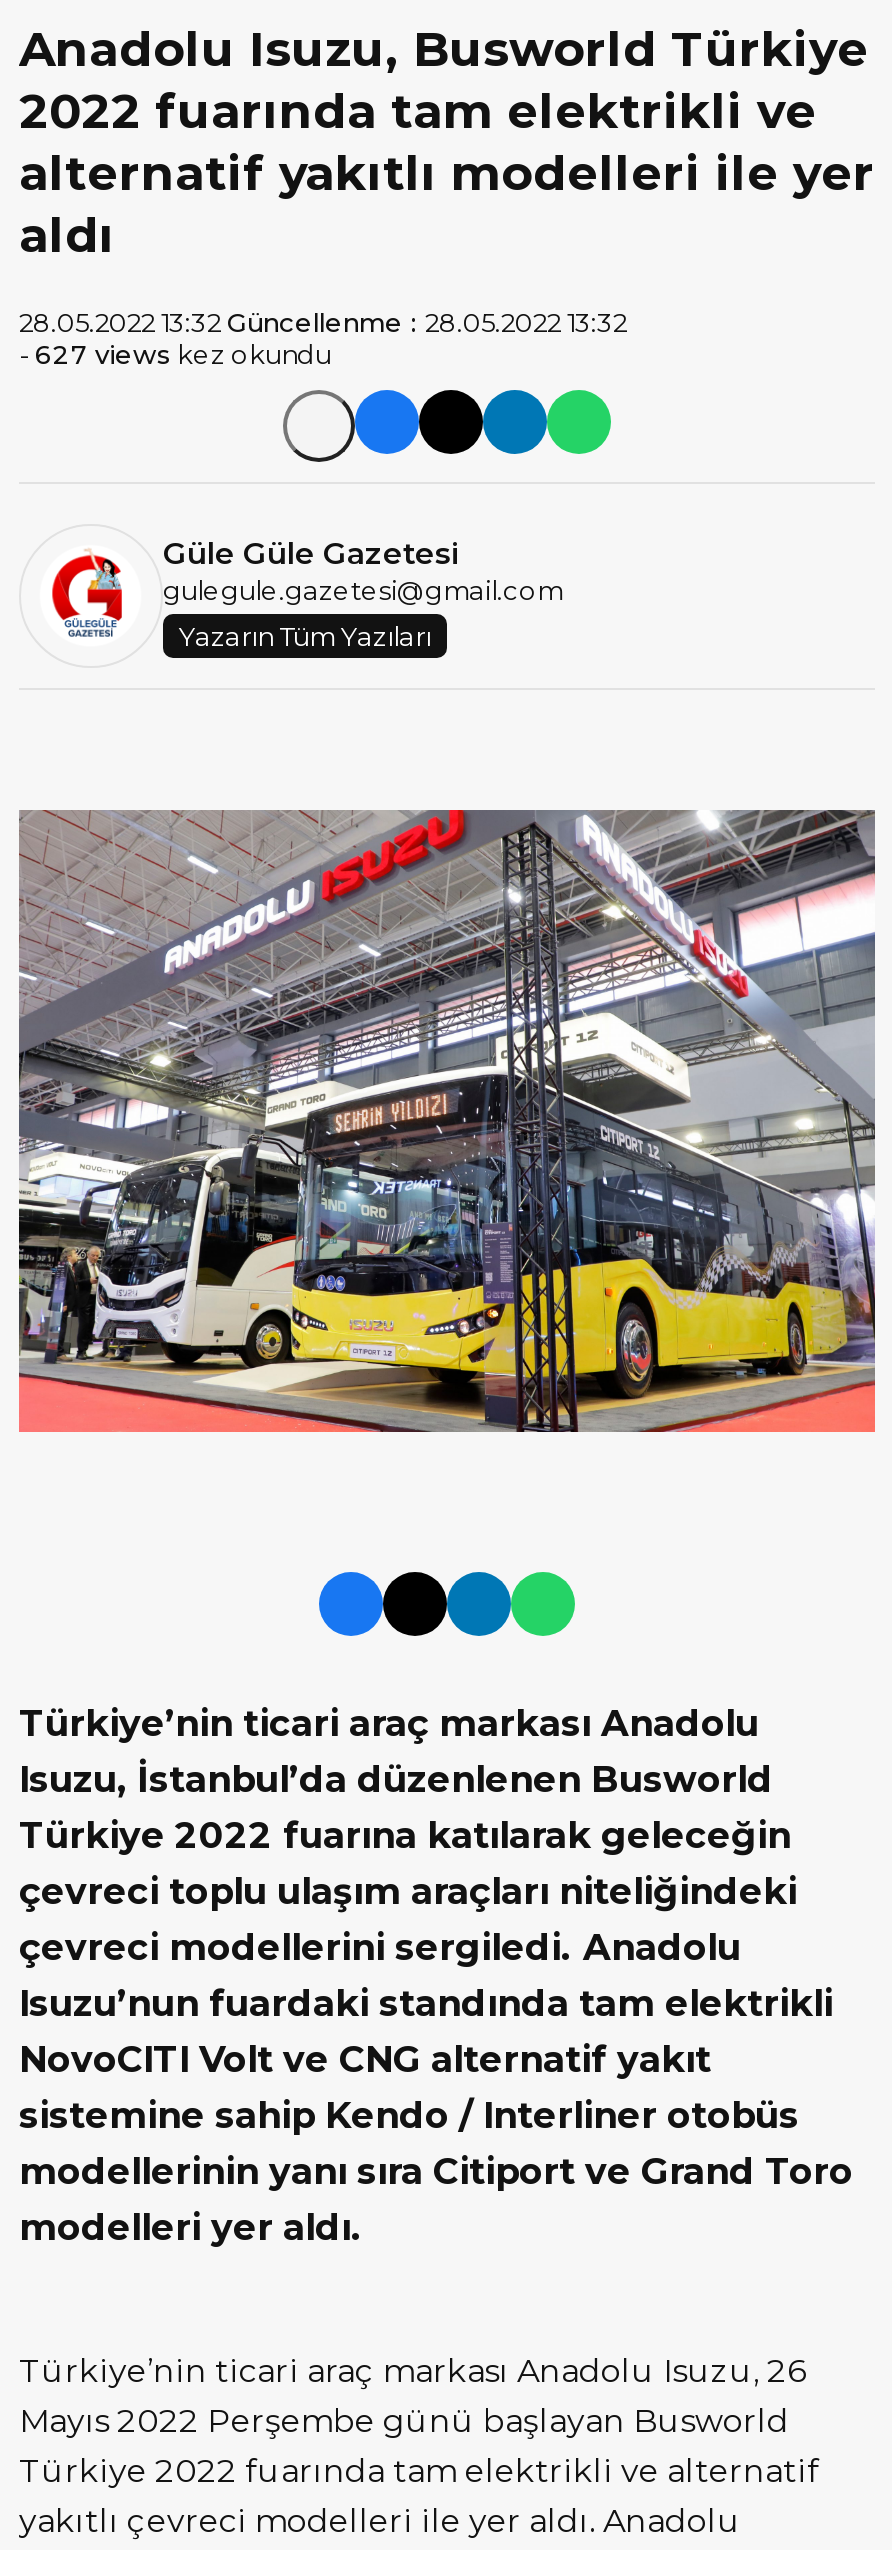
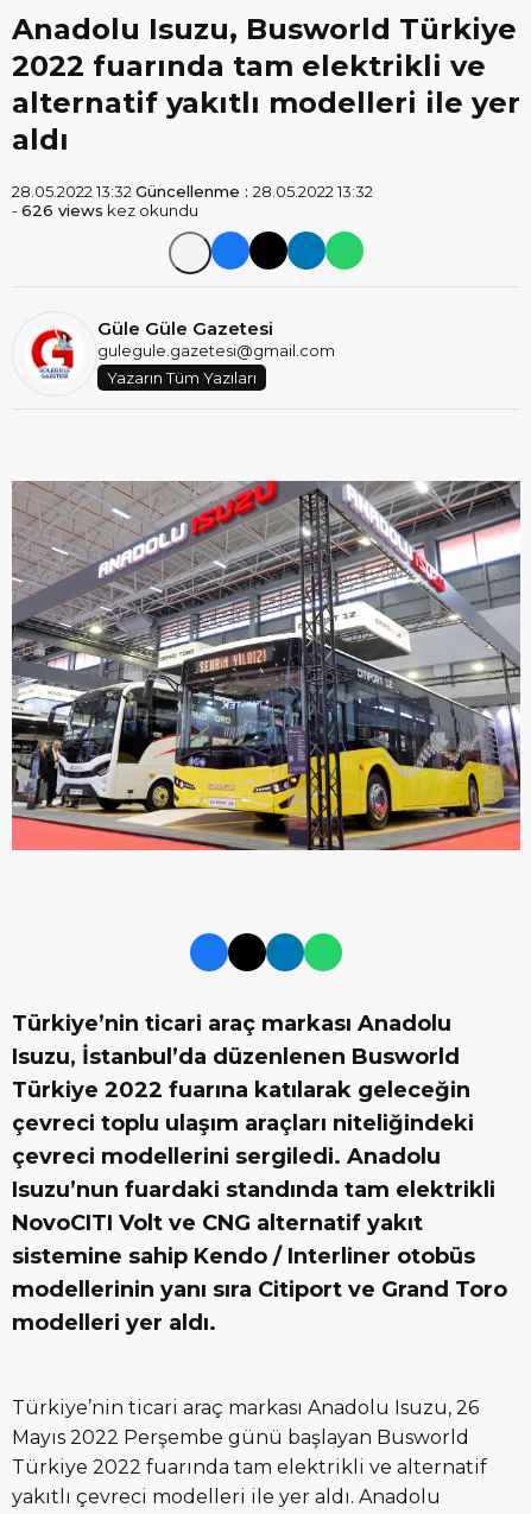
[19,338,331,370] - 627 views kez okundu -> [12,201,198,220] - 626 views kez okundu

